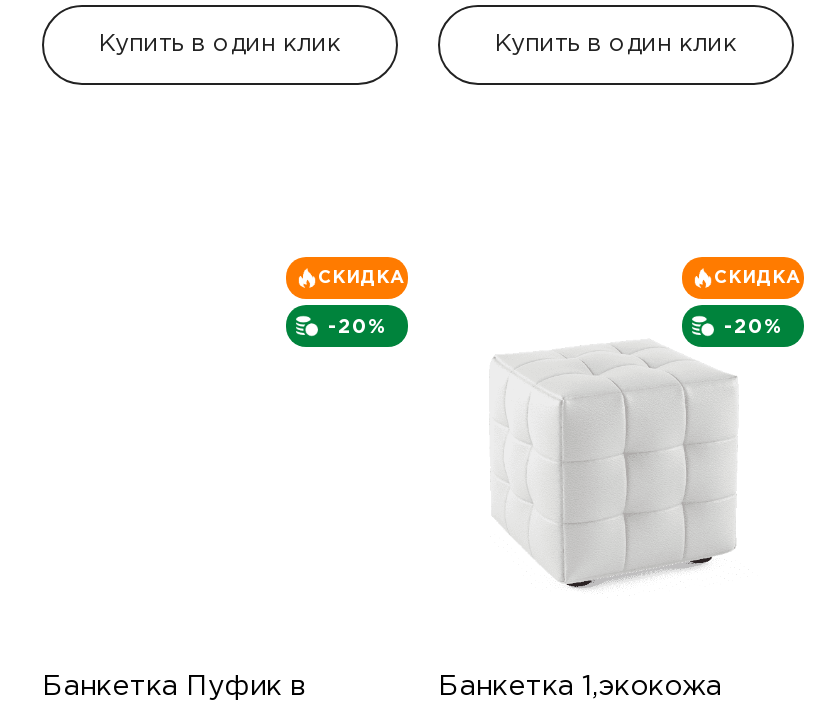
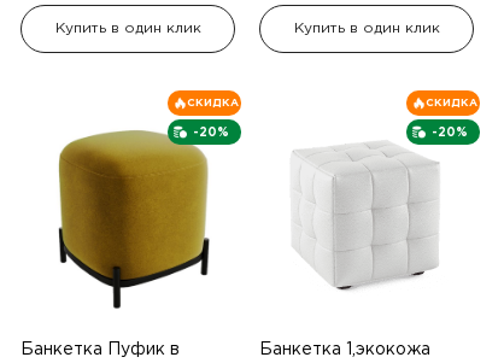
none -> [58,129,210,310] [image]

